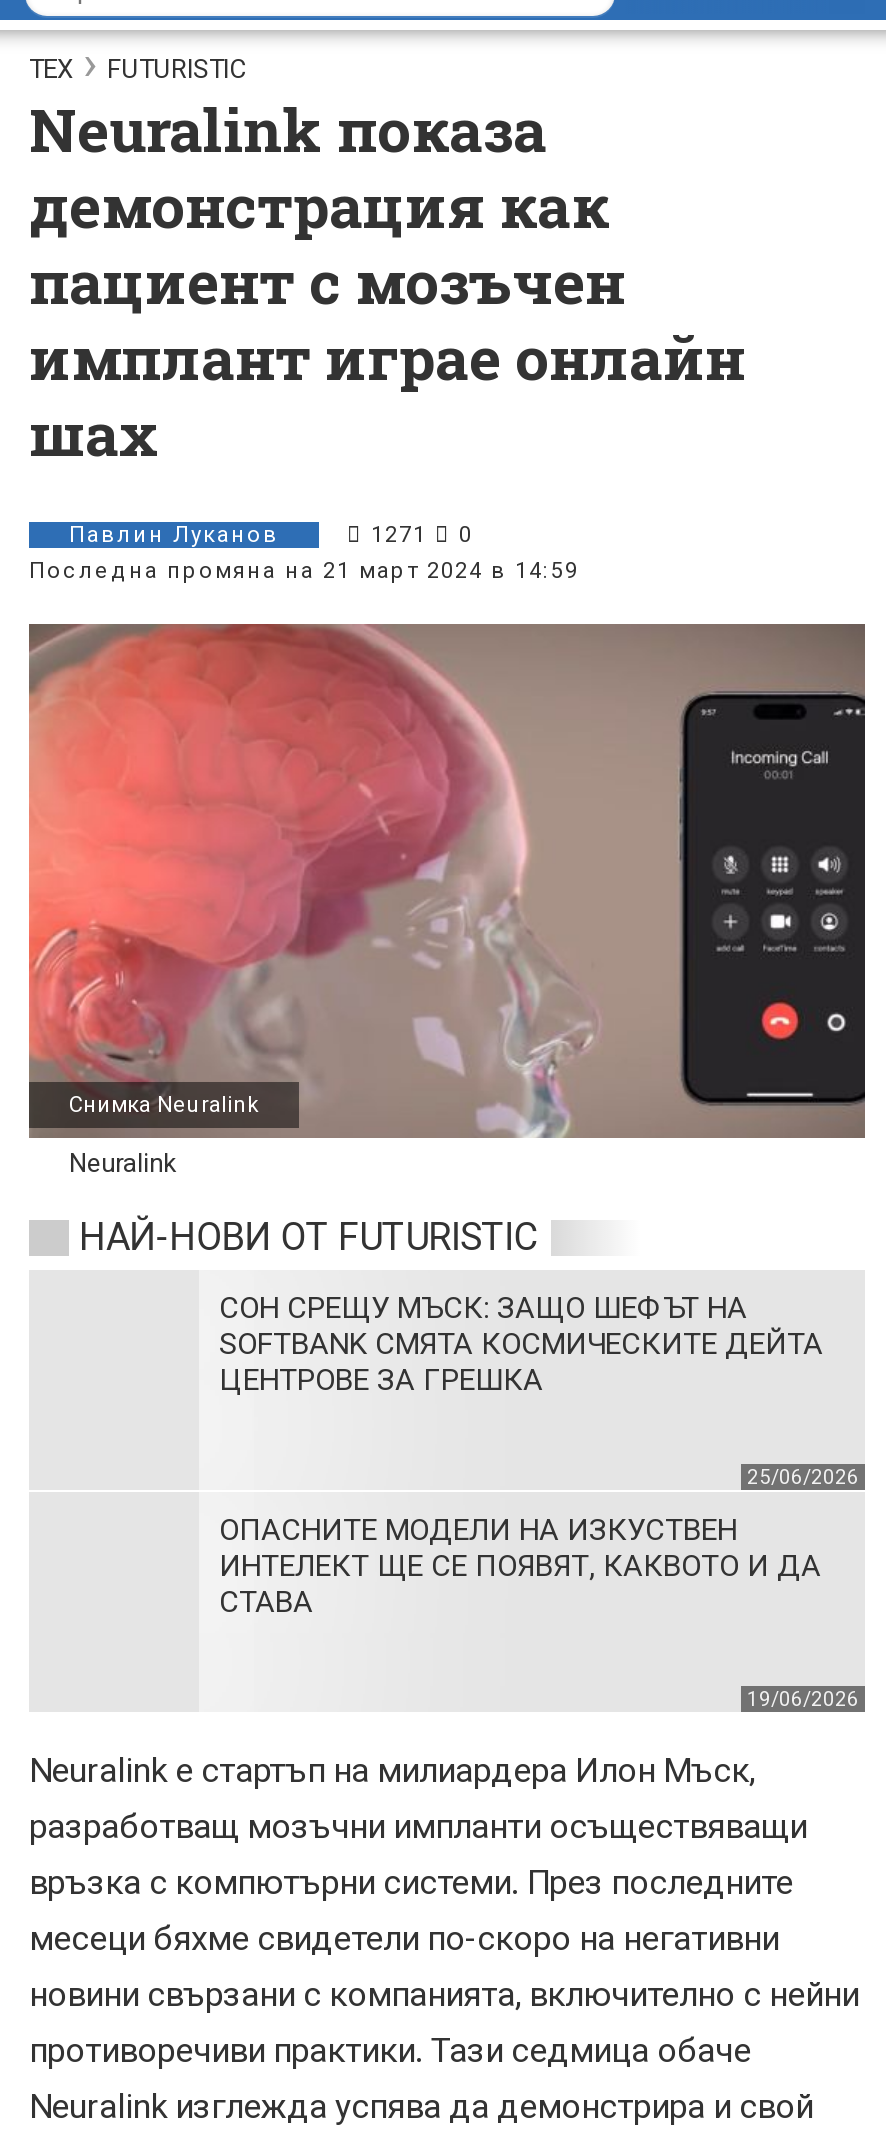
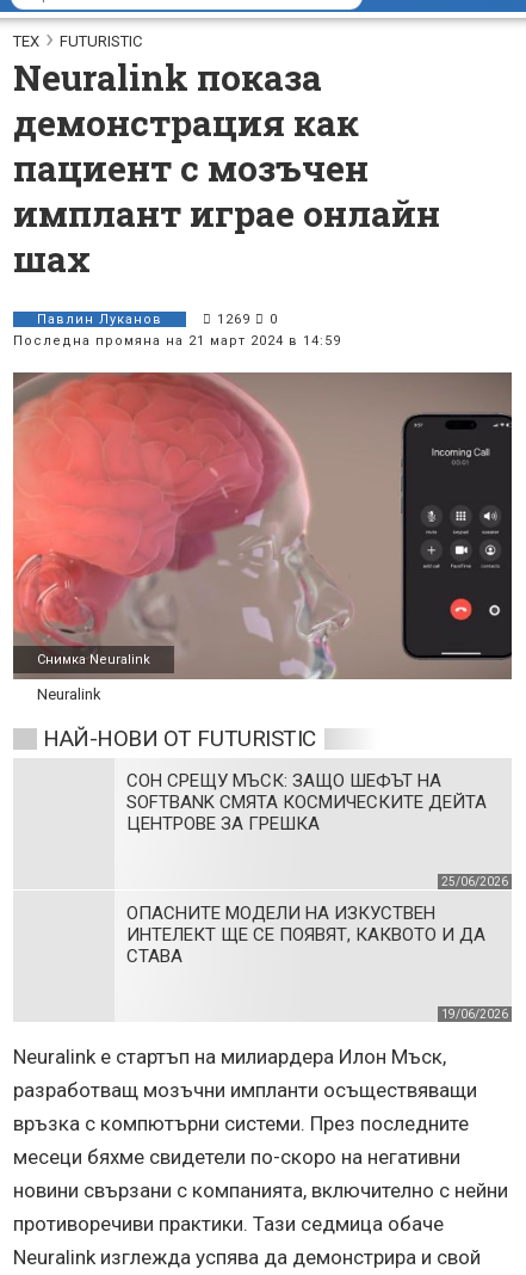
[363,522,473,548] 1271 0 -> [212,312,278,327] 1269 0

